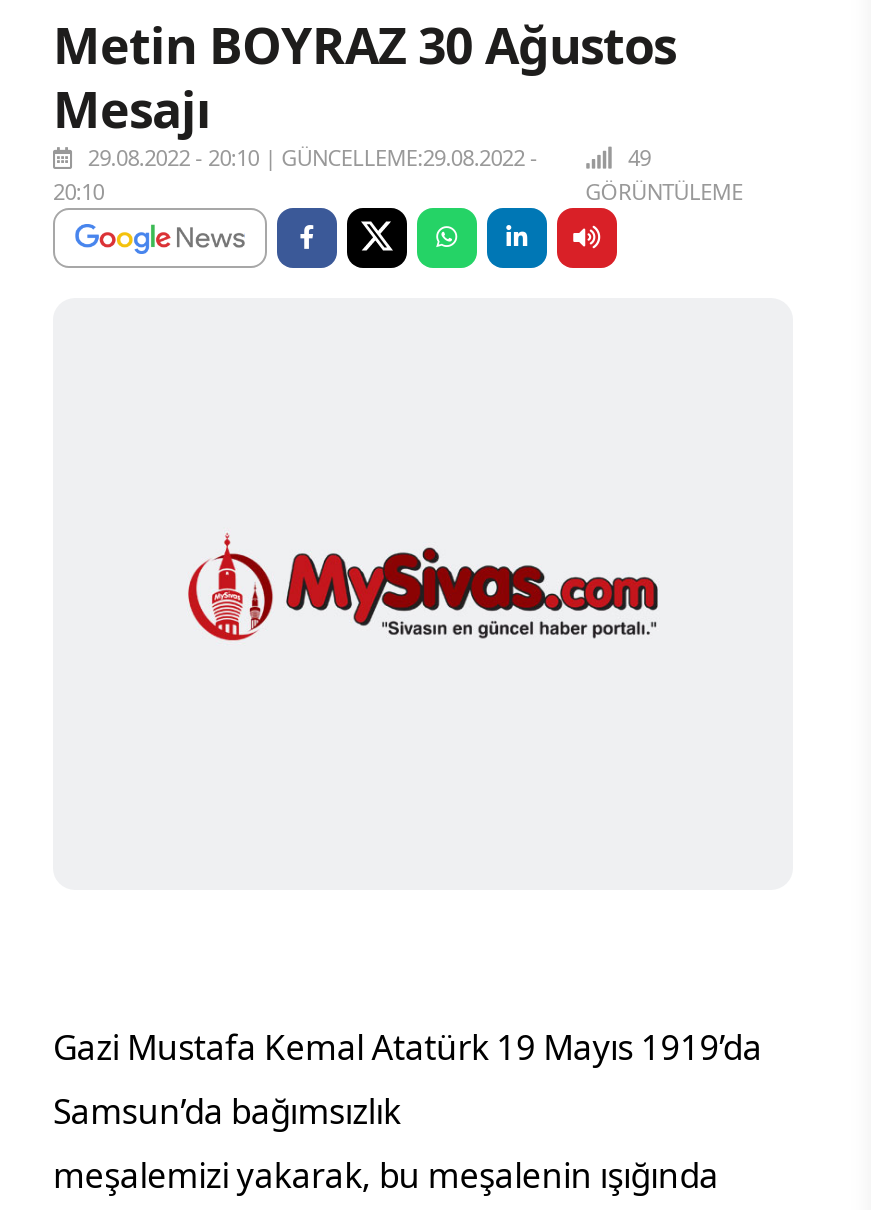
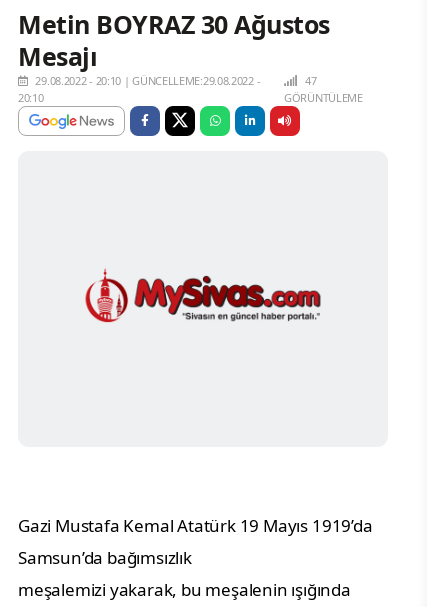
[623,143,651,173] 49 -> [303,73,317,88] 47

